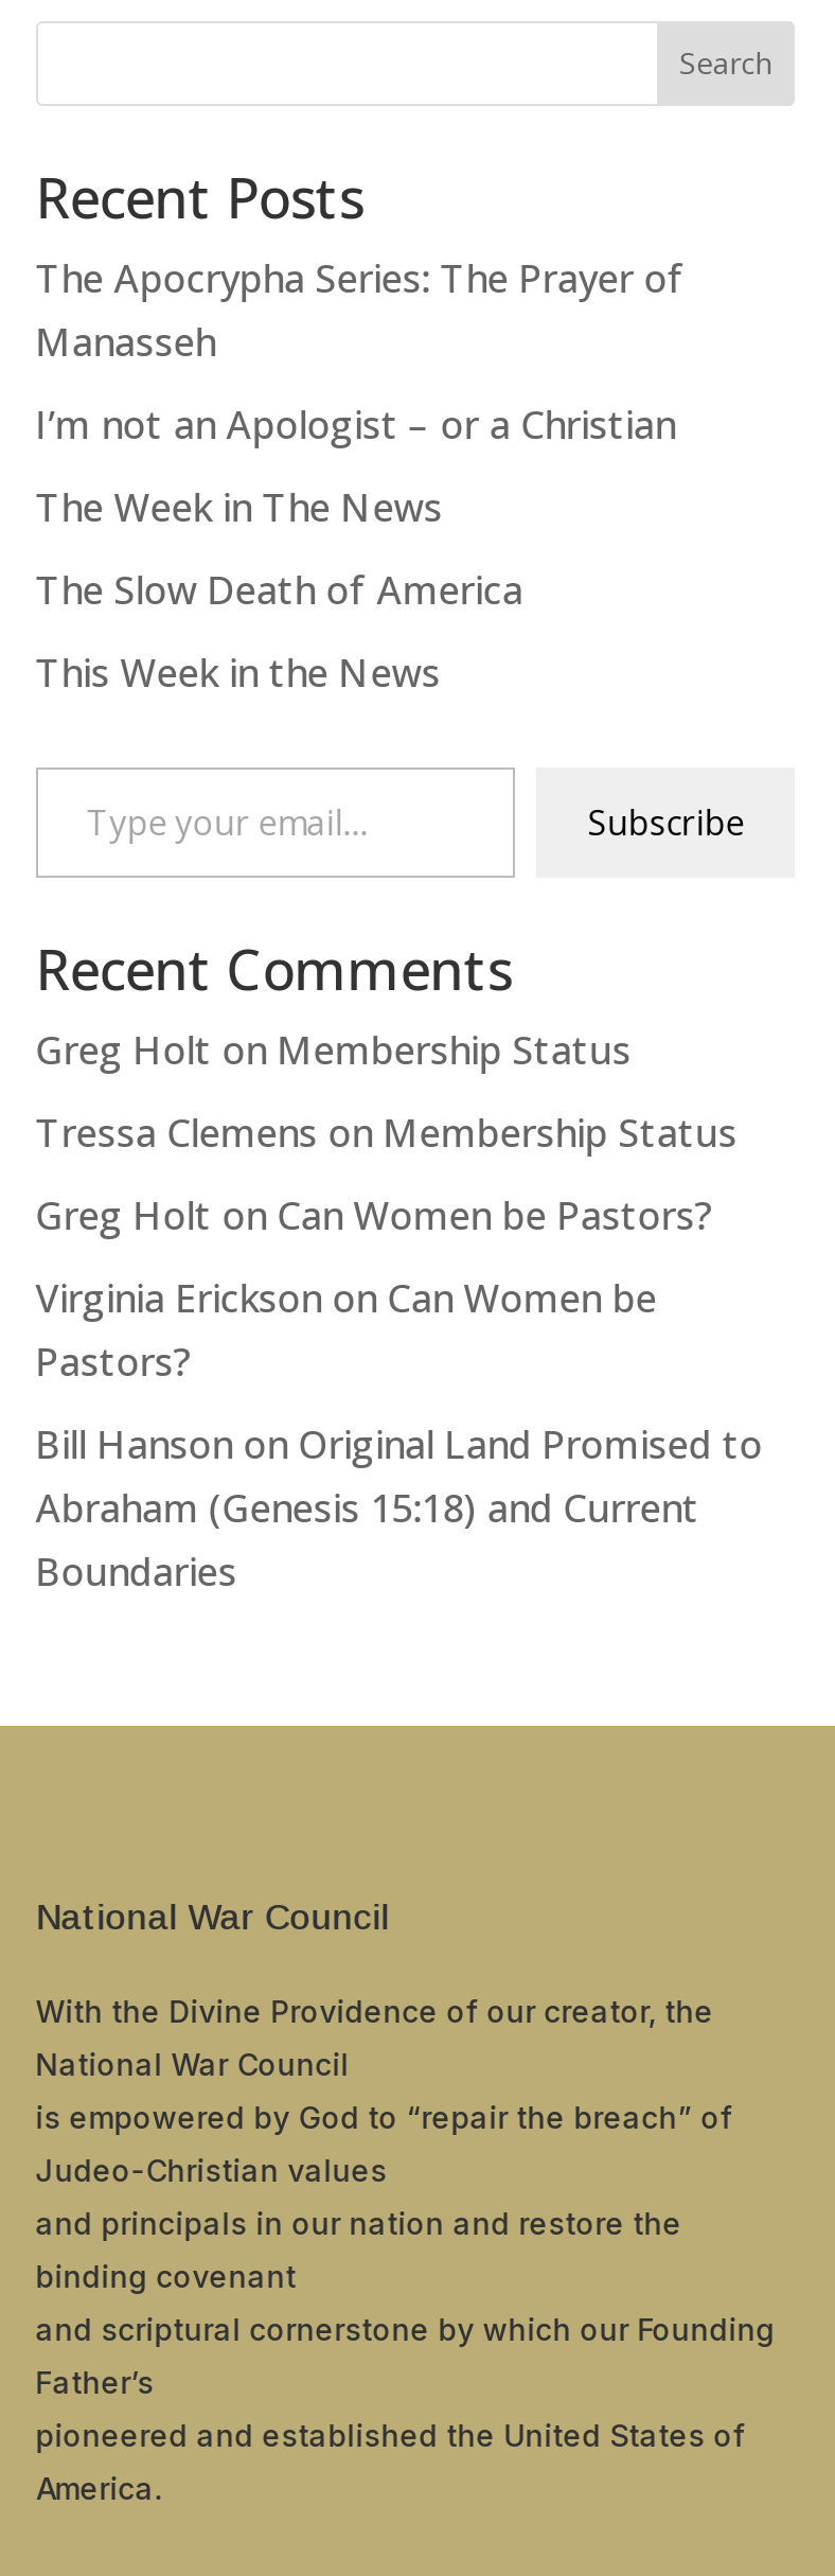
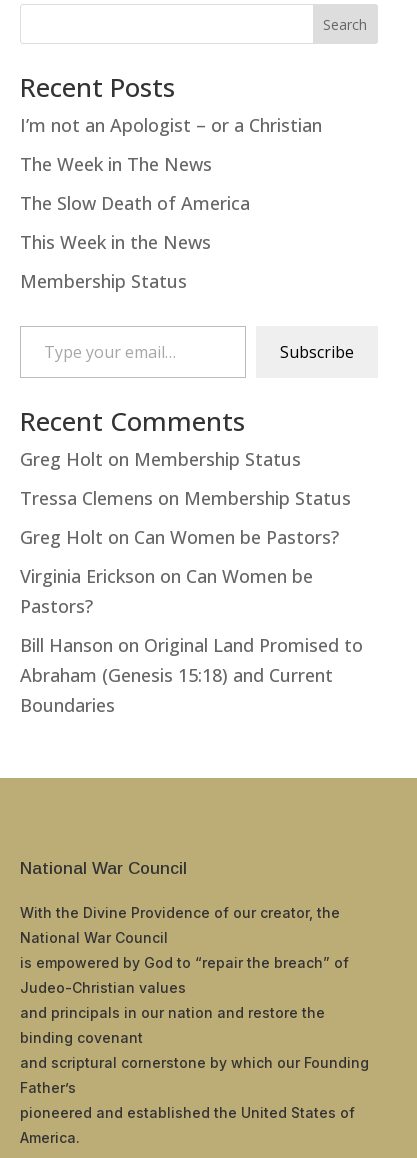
[36,252,684,366] The Apocrypha Series: The Prayer of | Manasseh -> none
moved [36,398,676,697] -> [20,113,322,254]: I’m not an Apologist – or a Christian | The Week in The News | The Slow Death of America | This Week in the News
none -> [20,269,187,293] Membership Status

